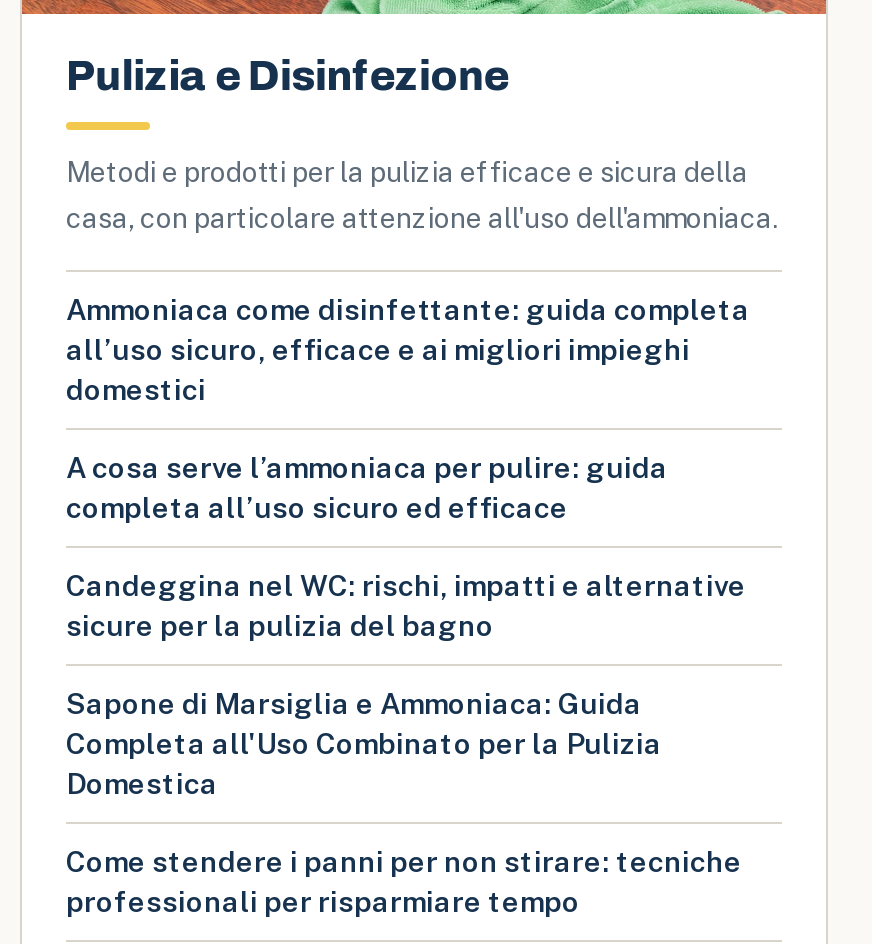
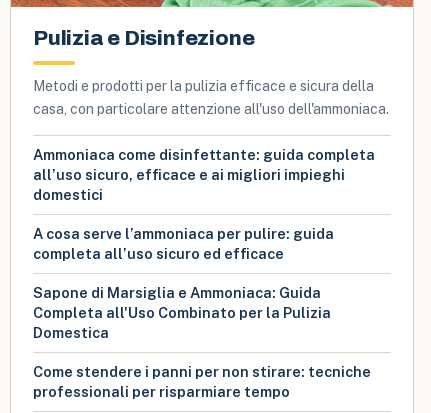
[66,568,746,642] Candeggina nel WC: rischi, impatti e alternative | sicure per la pulizia del bagno -> none

